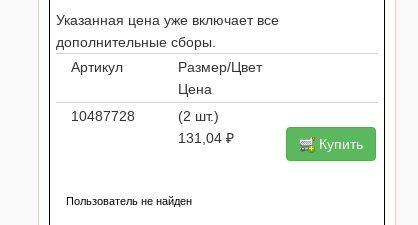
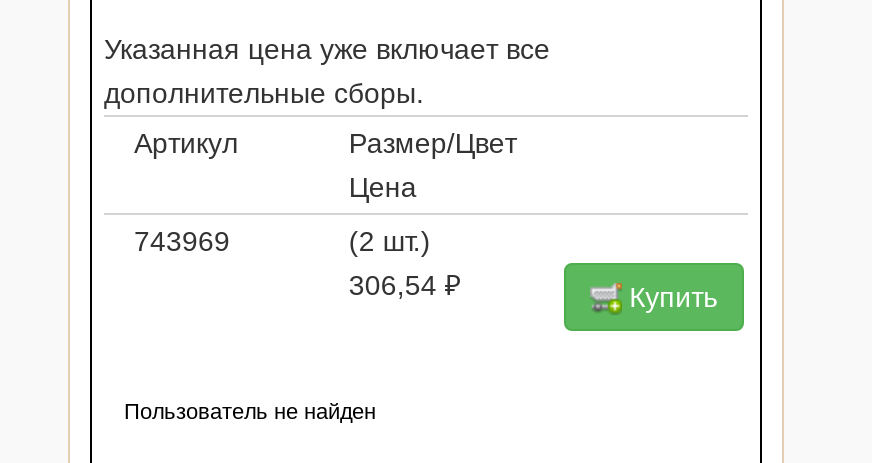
[71,108,135,124] 10487728 -> [134,224,230,256] 743969
[178,130,234,146] 131,04 ₽ -> [349,268,461,300] 306,54 ₽

